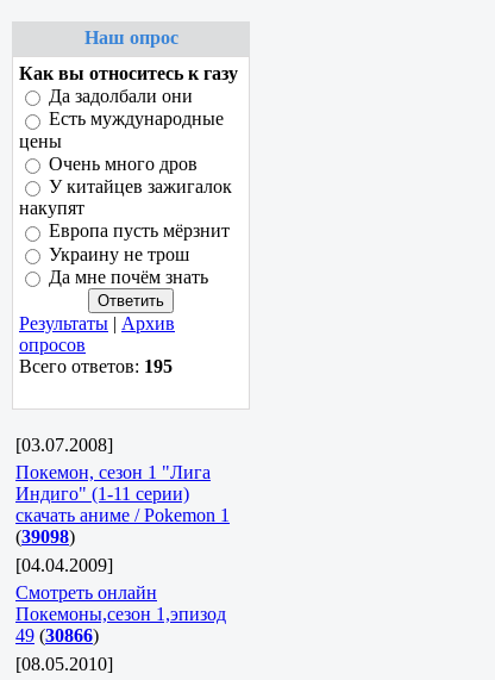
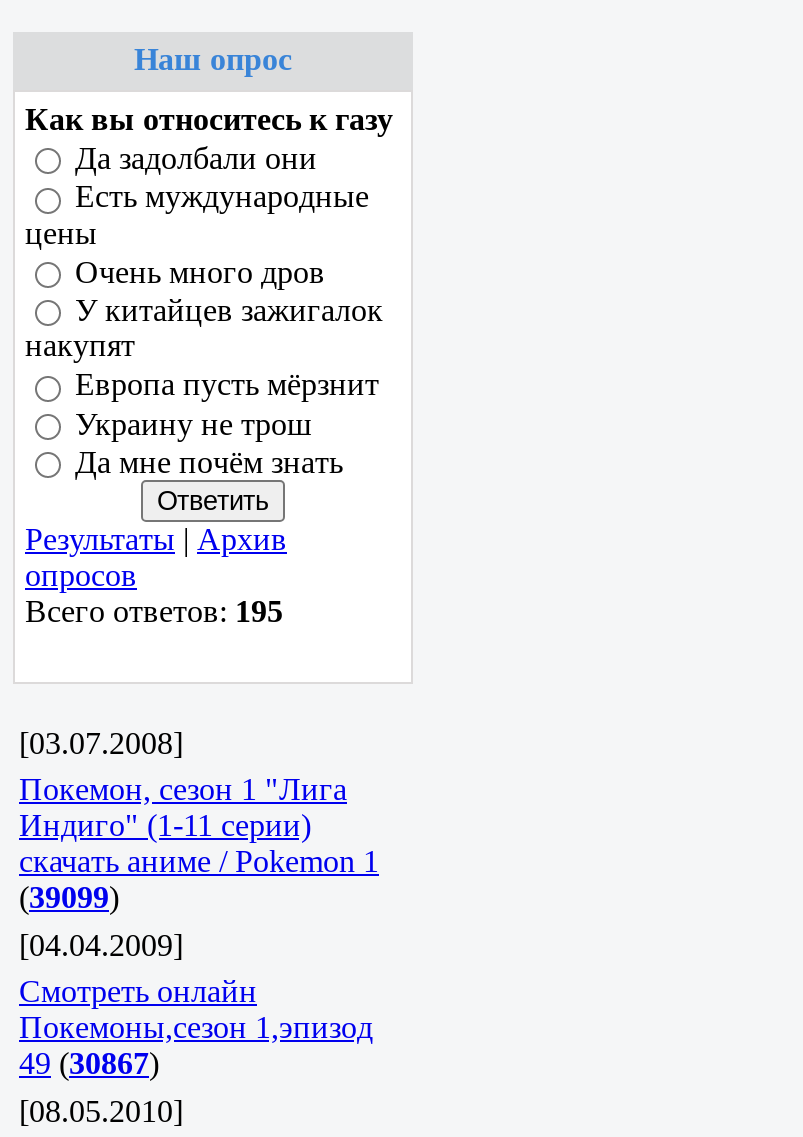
[15,526,75,547] (39098) -> [19,880,119,914] (39099)
[15,625,99,645] 49 (30866) -> [19,1046,159,1080] 49 (30867)

